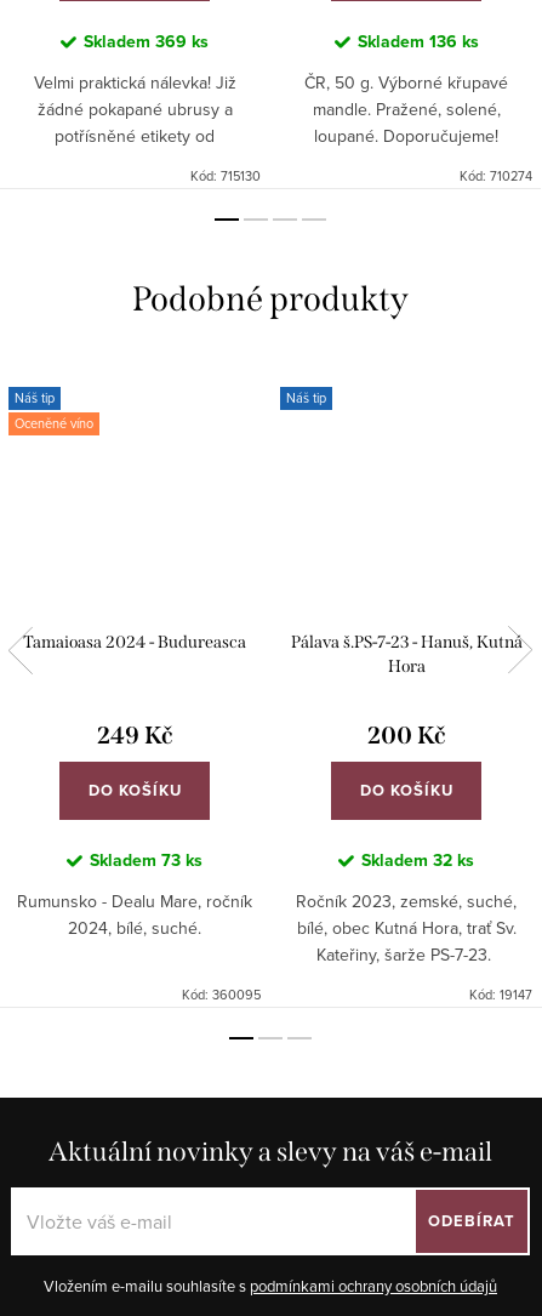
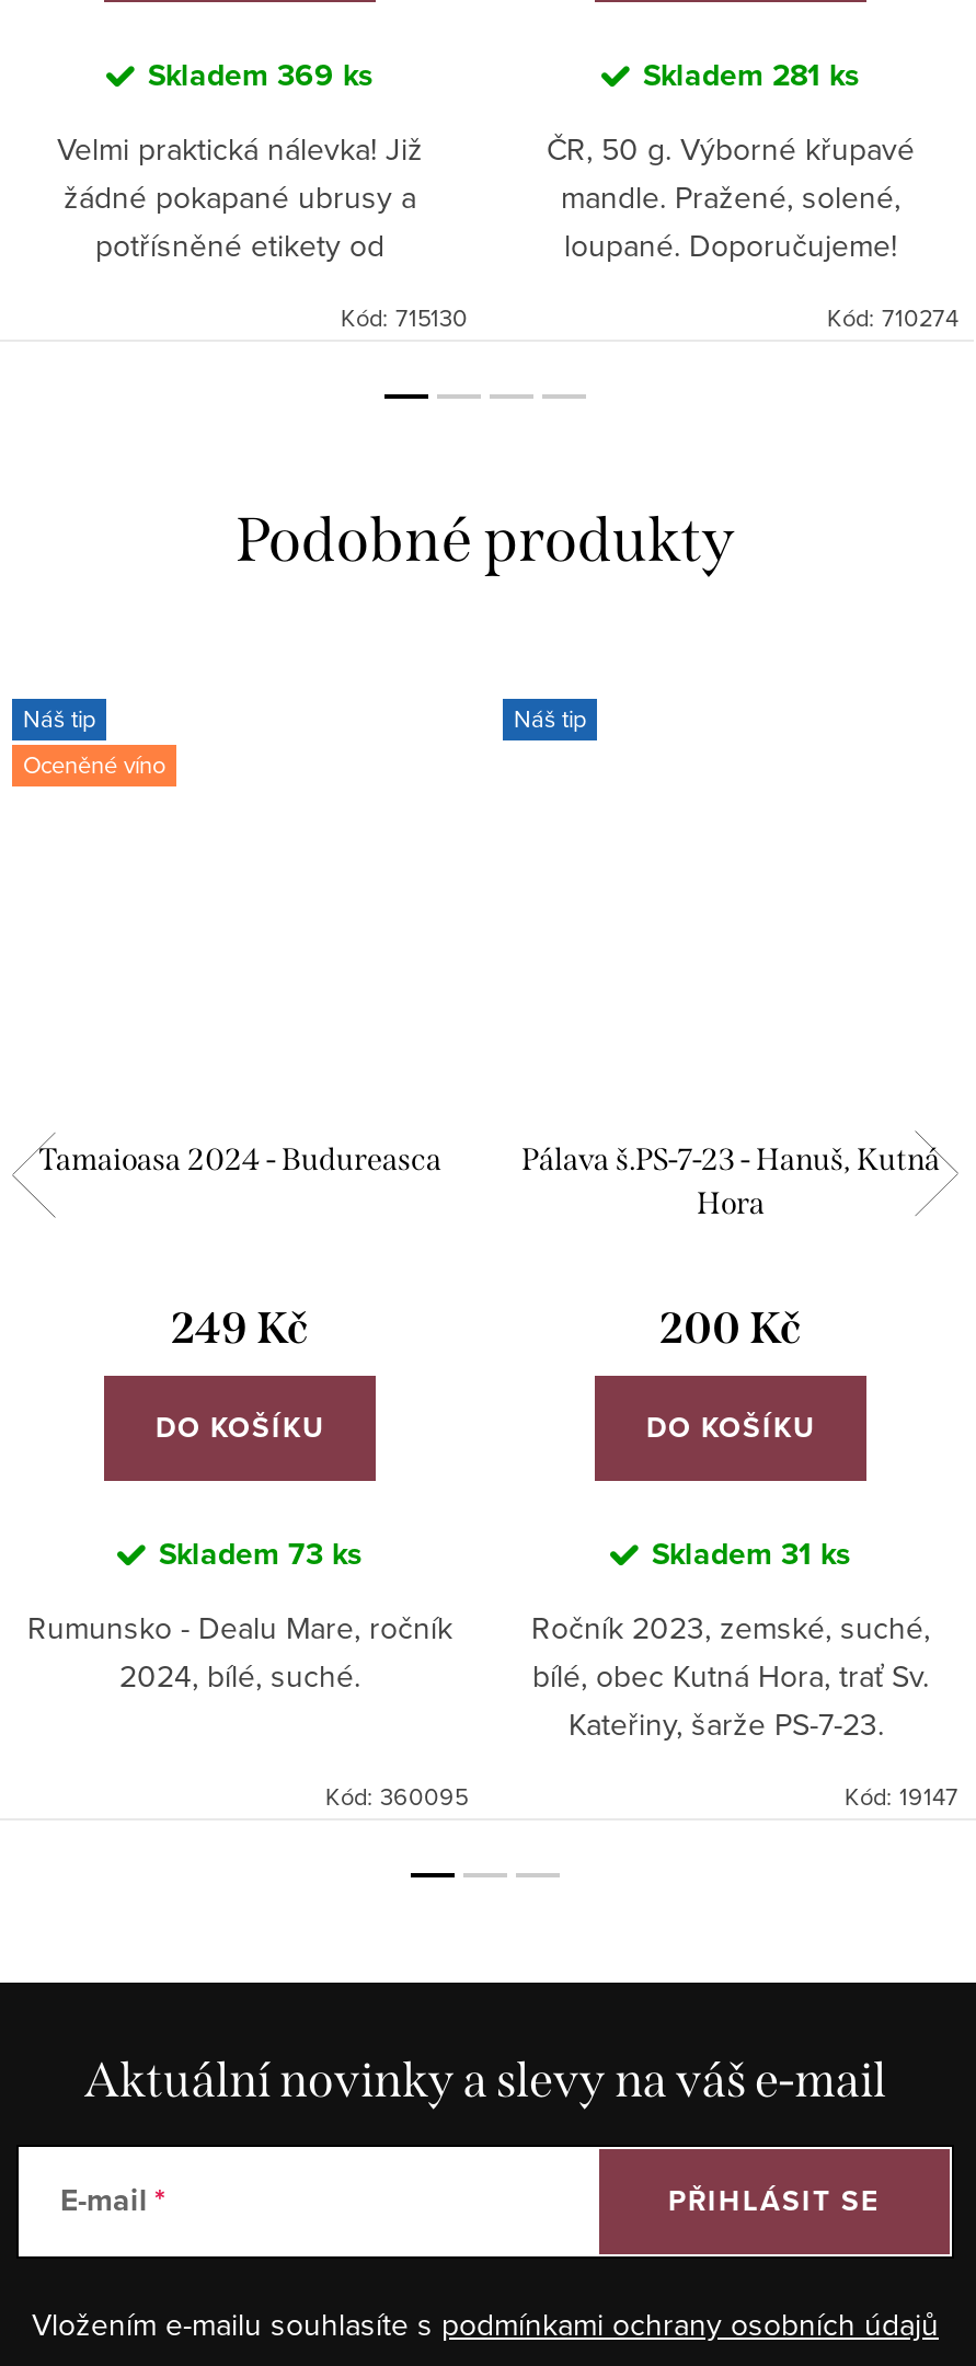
[357,30,478,54] Skladem 136 ks -> [643,54,860,100] Skladem 281 ks
[361,848,474,872] Skladem 32 ks -> [652,1531,851,1577] Skladem 31 ks
none -> [60,2177,148,2223] E-mail
[428,1209,515,1232] ODEBÍRAT -> [668,2179,881,2221] PŘIHLÁSIT SE

